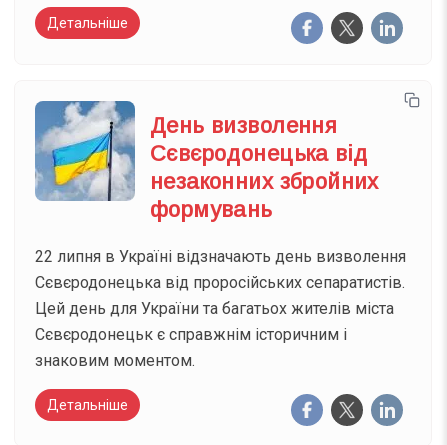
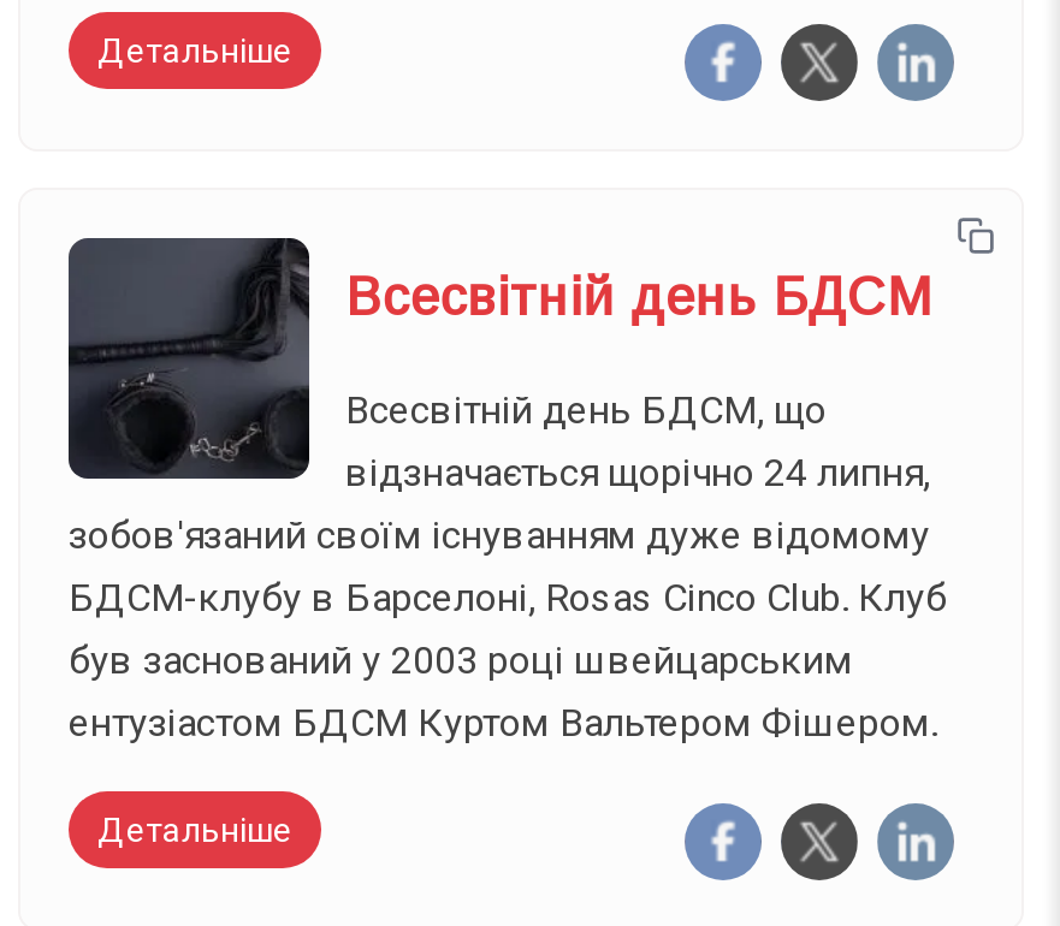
[34,100,379,222] [image] | День визволення | Сєвєродонецька від | незаконних збройних | формувань -> [66,236,933,433] [image] | Всесвітній день БДСМ
[35,247,406,370] 22 липня в Україні відзначають день визволення | Сєвєродонецька від проросійських сепаратистів. | Цей день для України та багатьох жителів міста | Сєвєродонецьк є справжнім історичним і | знаковим моментом. -> [69,388,947,747] Всесвітній день БДСМ, що | відзначається щорічно 24 липня, | зобов'язаний своїм існуванням дуже відомому | БДСМ-клубу в Барселоні, Rosas Cinco Club. Клуб | був заснований у 2003 році швейцарським | ентузіастом БДСМ Куртом Вальтером Фішером.

